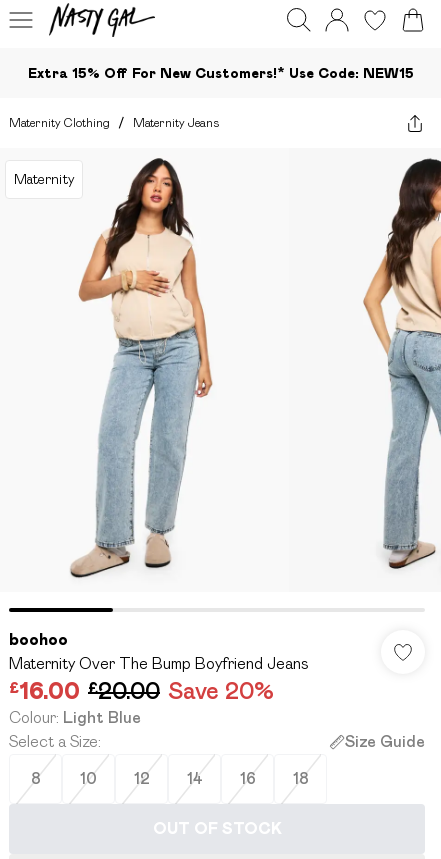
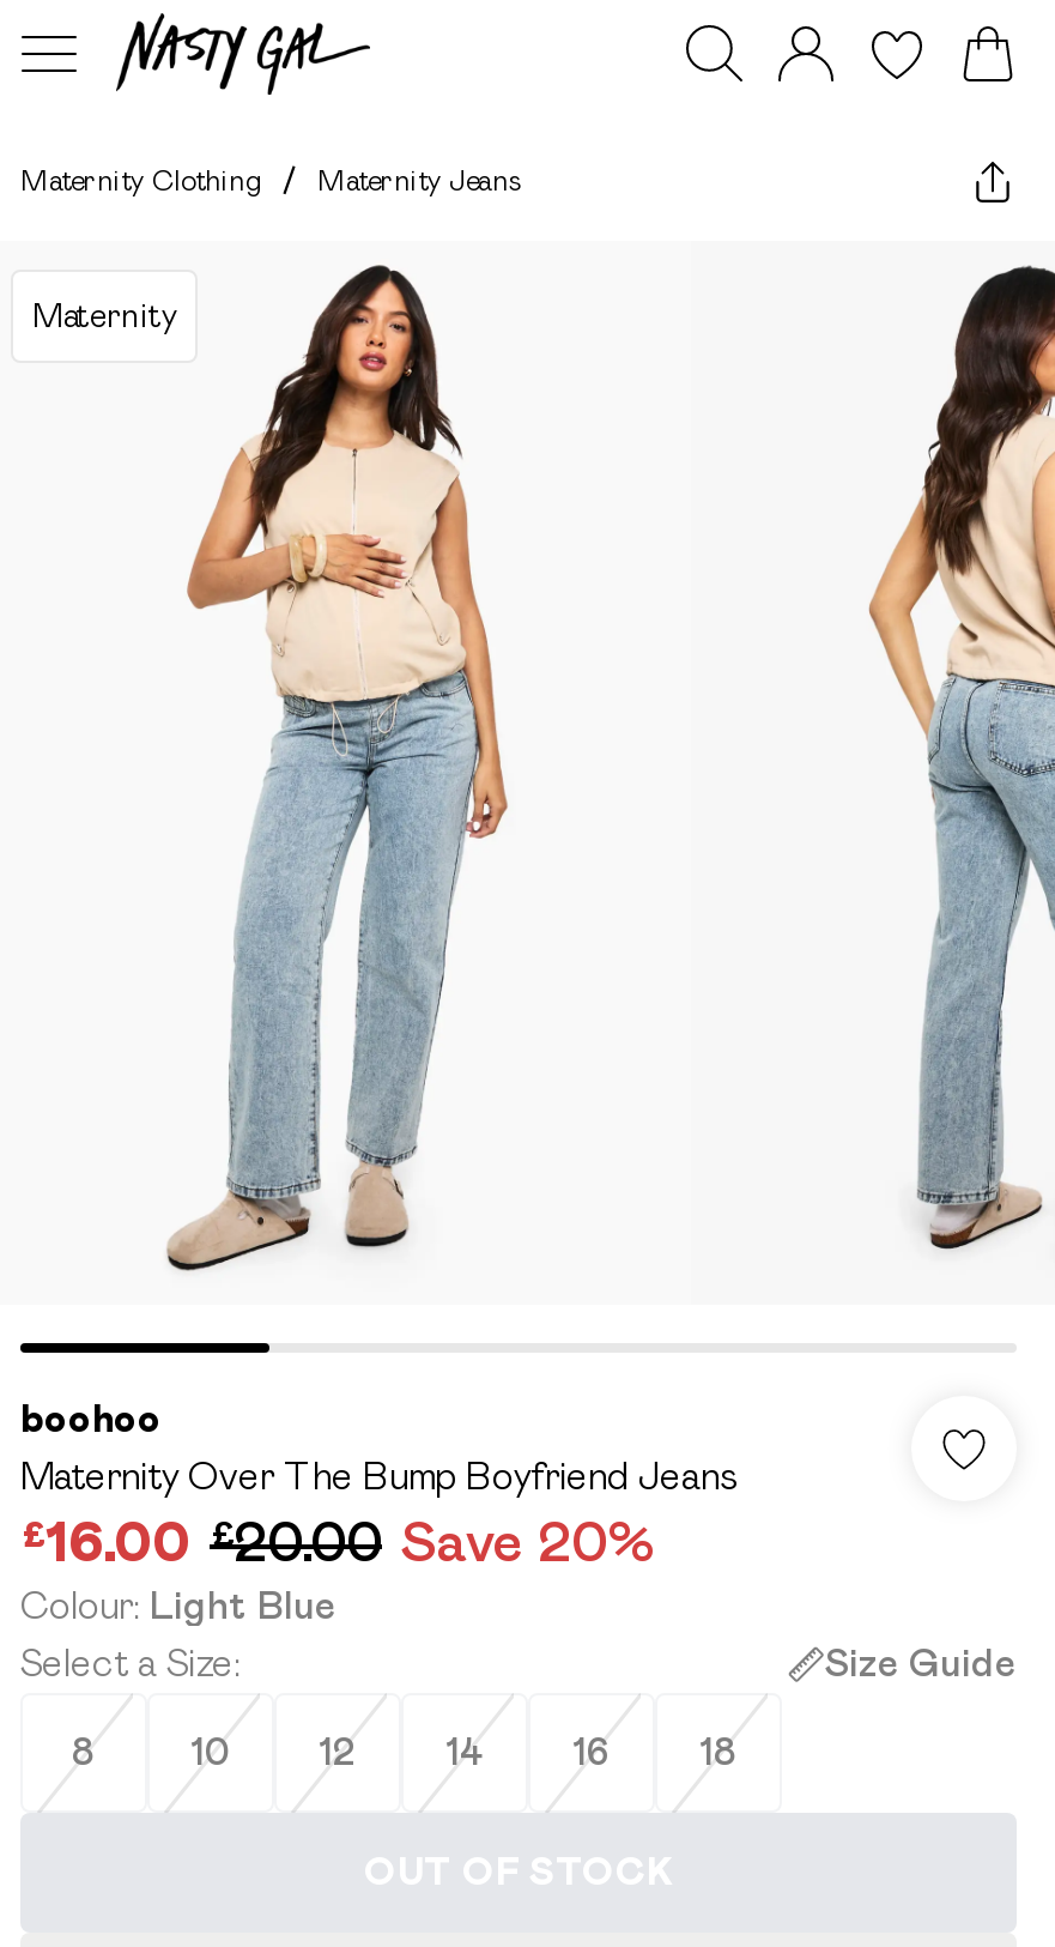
[28,64,414,80] Extra 15% Off For New Customers!* Use Code: NEW15 -> none

